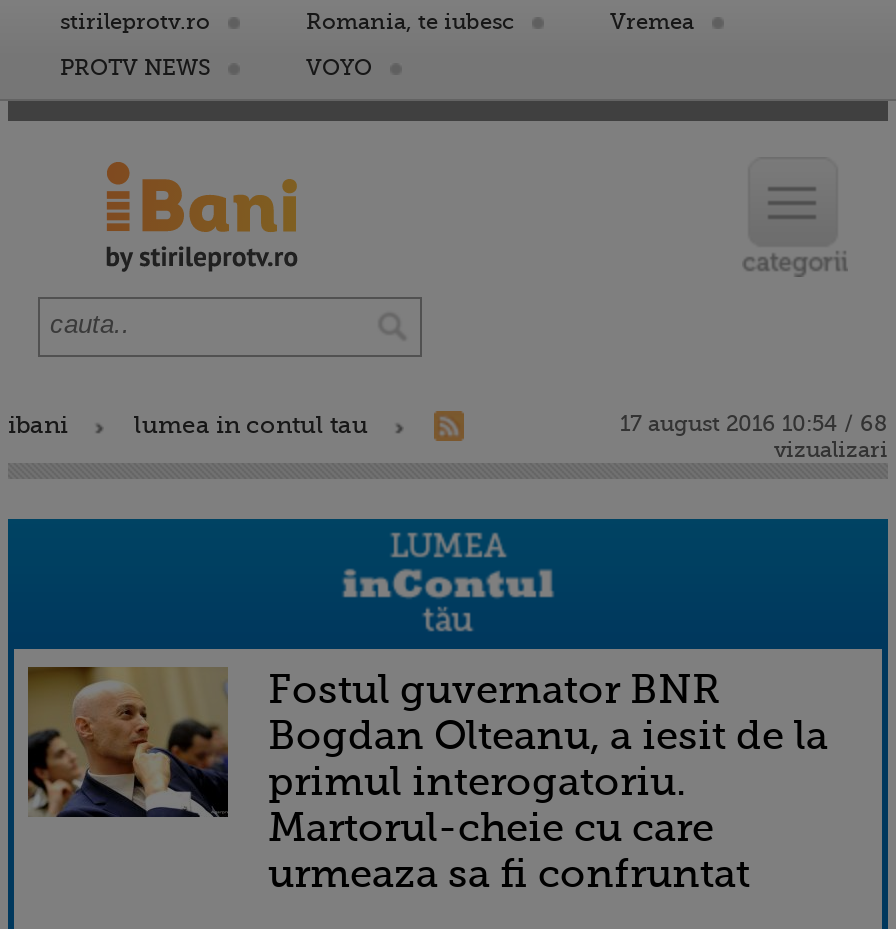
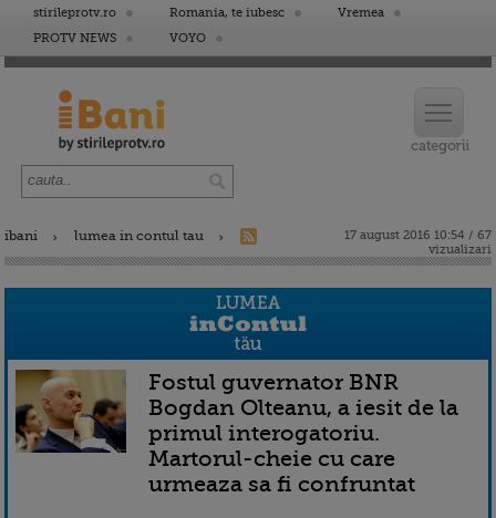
[620,411,888,437] 17 august 2016 10:54 / 68 -> [344,228,492,242] 17 august 2016 10:54 / 67

